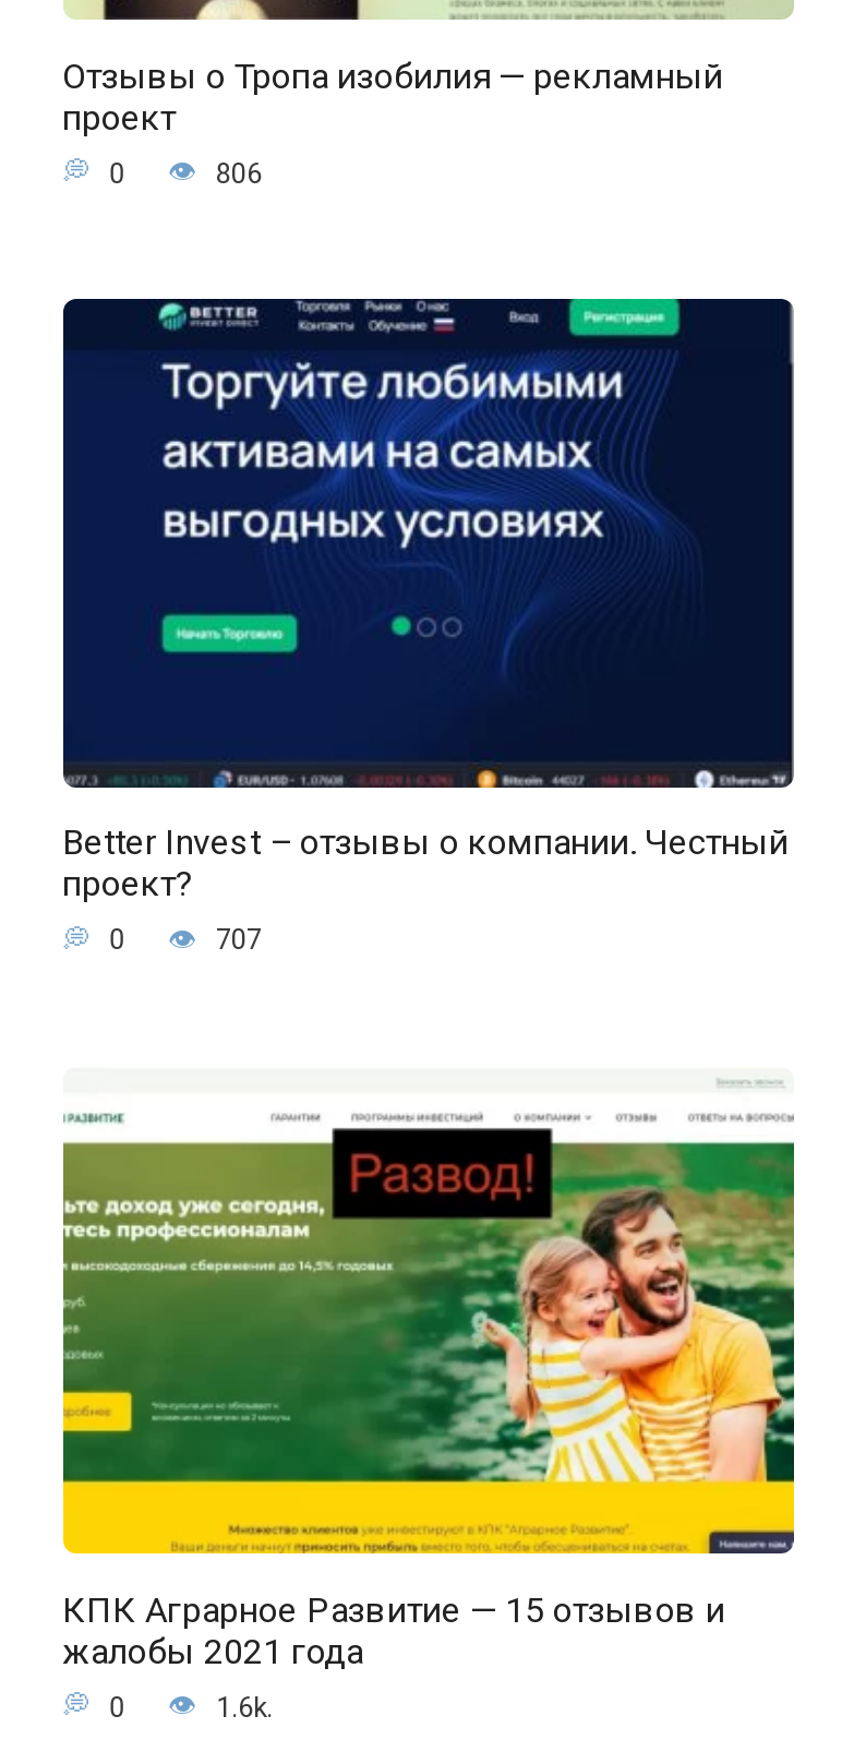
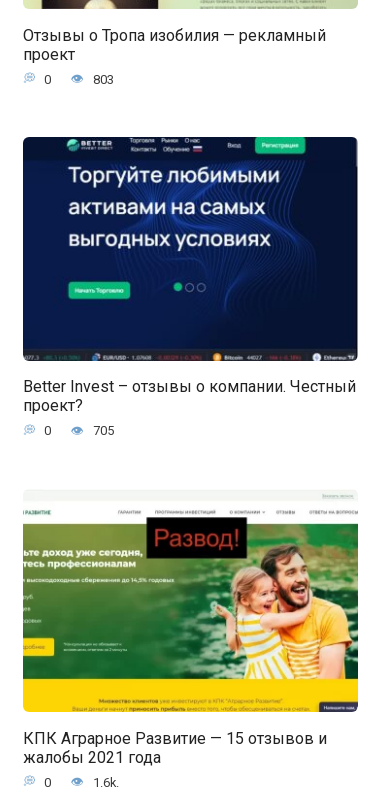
[216,156,262,189] 806 -> [93,71,114,86] 803
[216,923,262,956] 707 -> [93,423,114,438] 705

